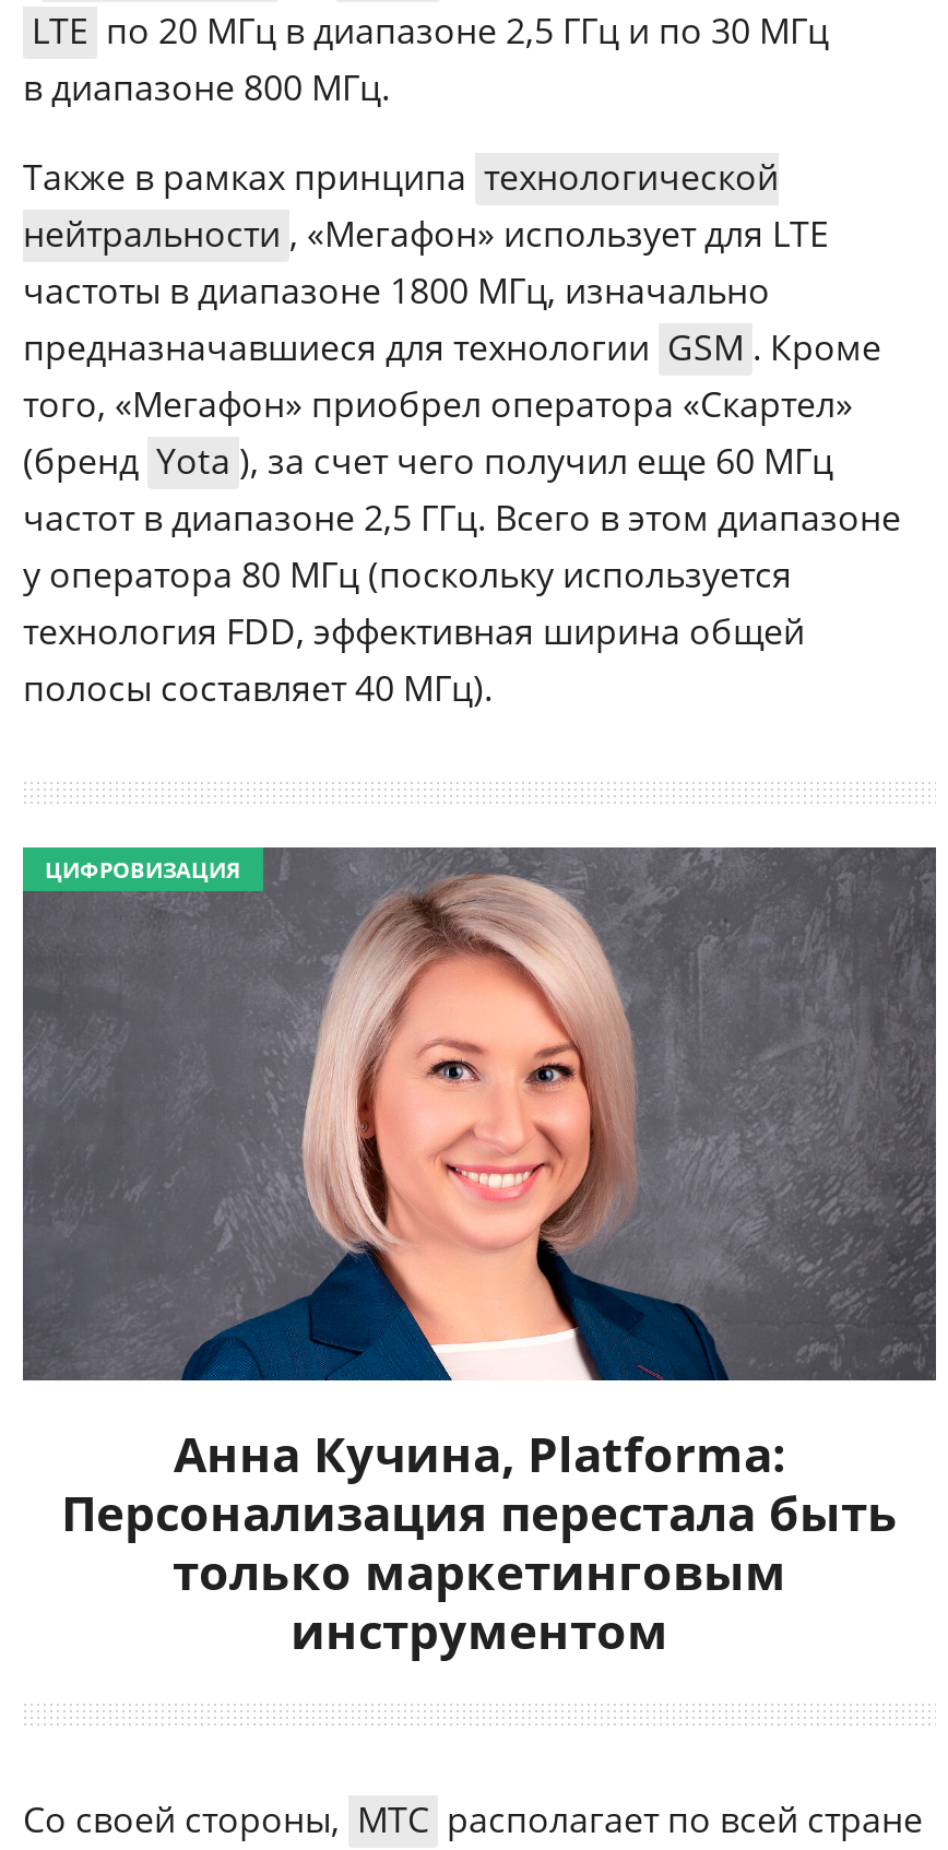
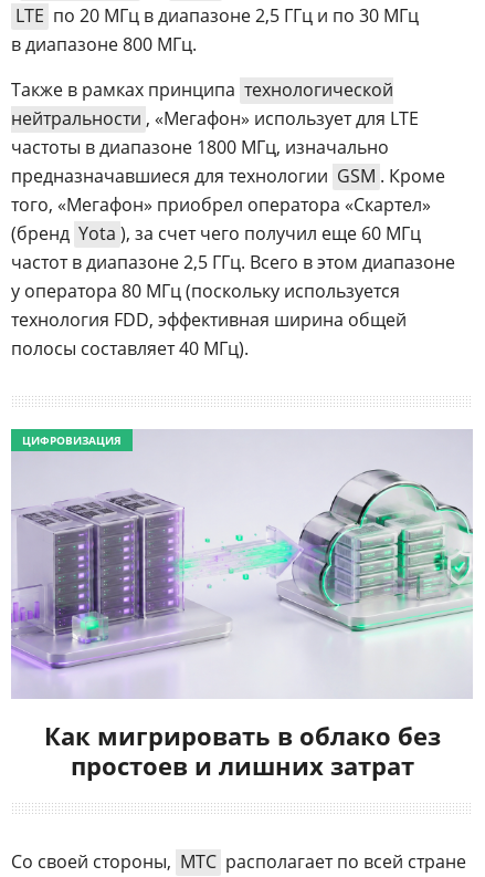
[21,847,938,1662] [image] | Анна Кучина, Platforma: | Персонализация перестала быть | только маркетинговым | инструментом -> [10,429,474,782] [image] | Как мигрировать в облако без | простоев и лишних затрат

